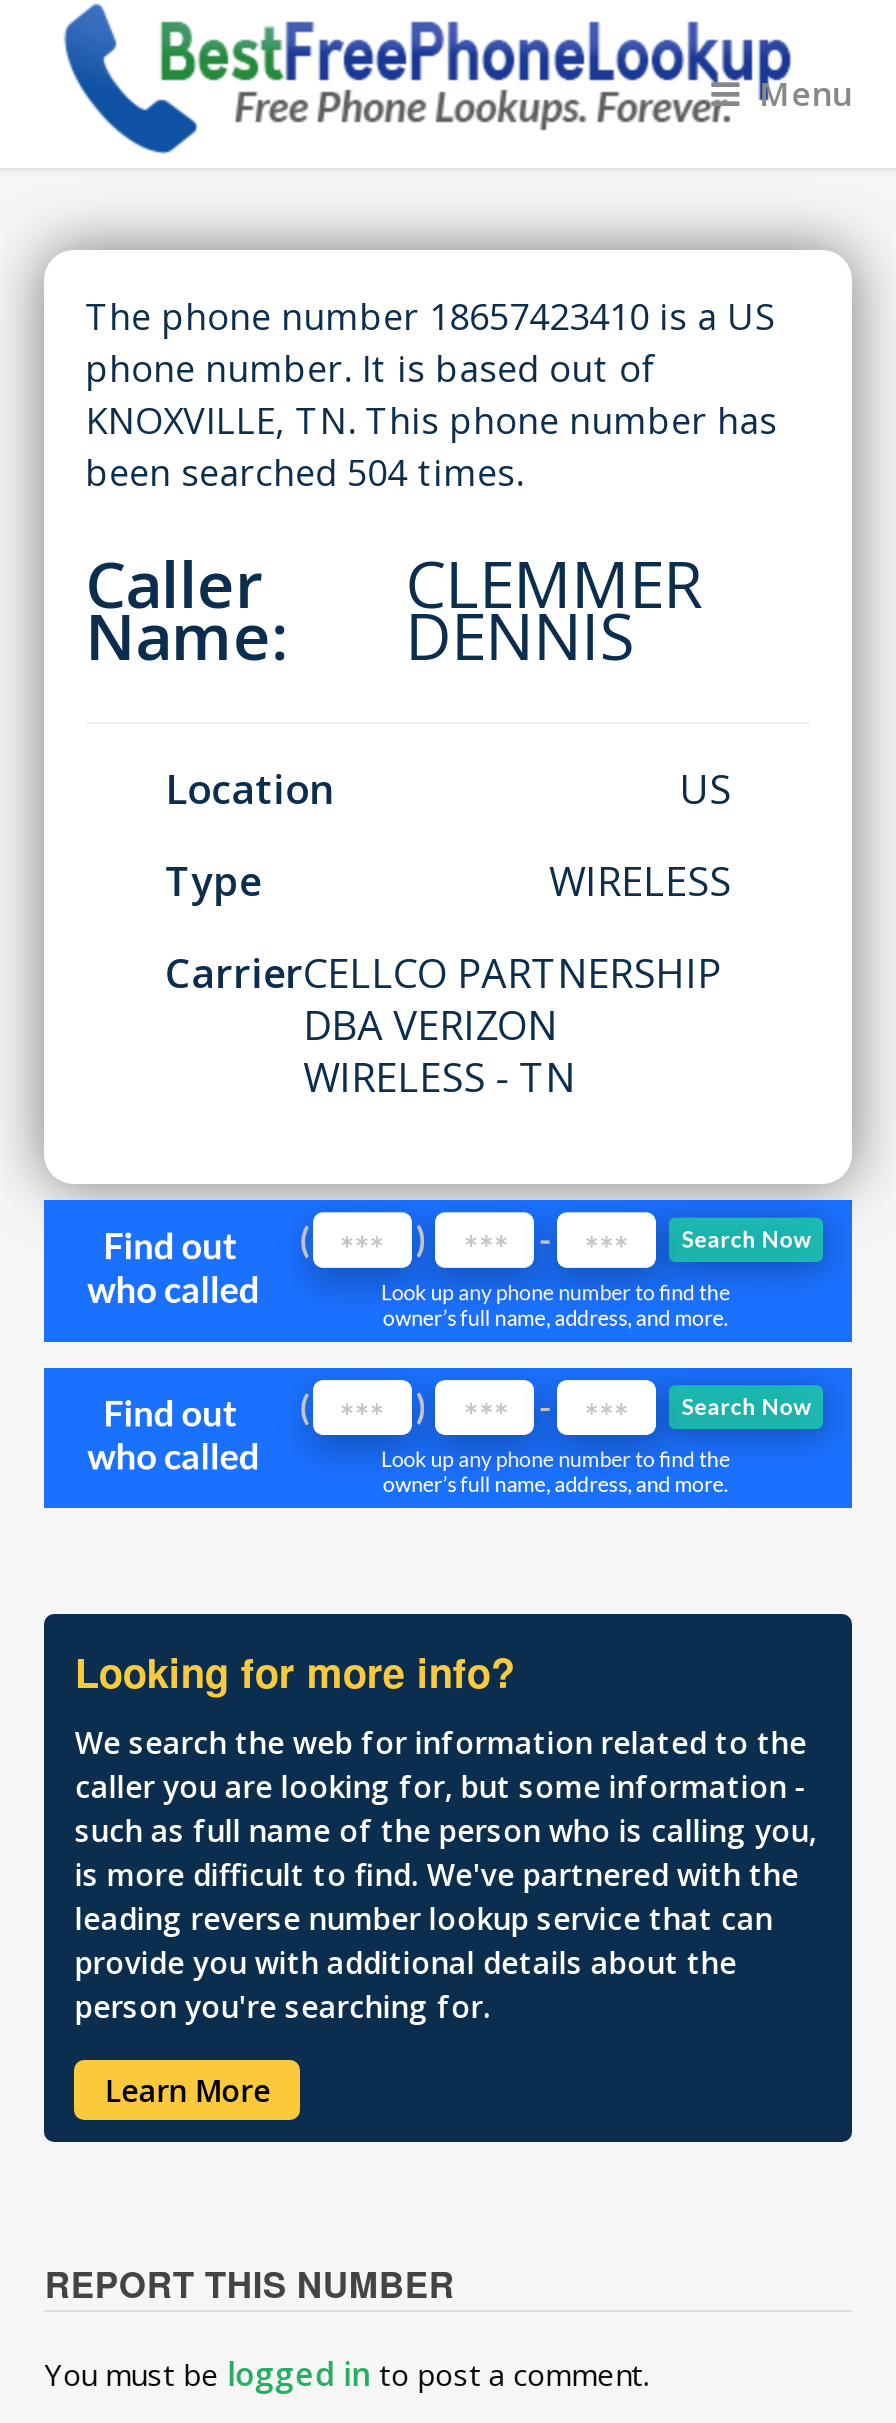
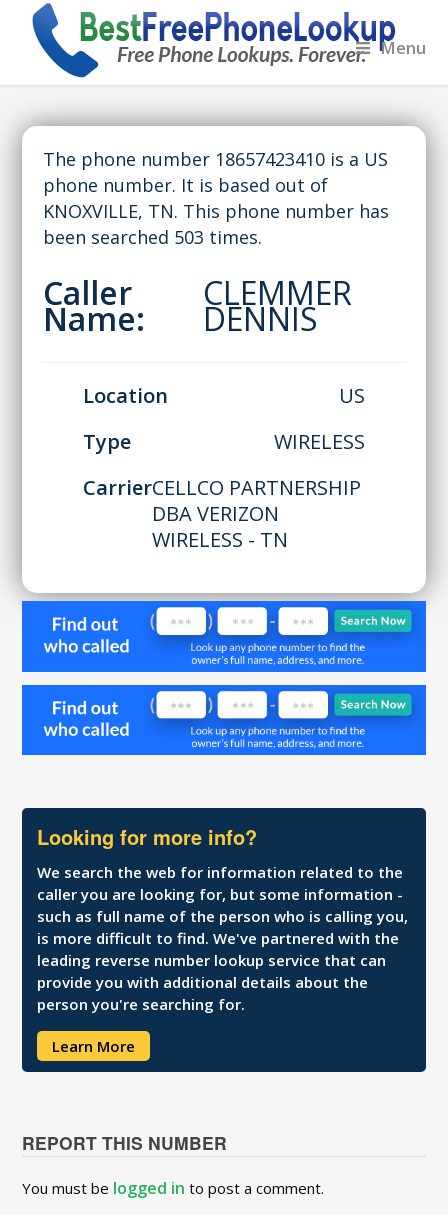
[85,448,523,496] been searched 504 times. -> [43,225,262,249] been searched 503 times.

